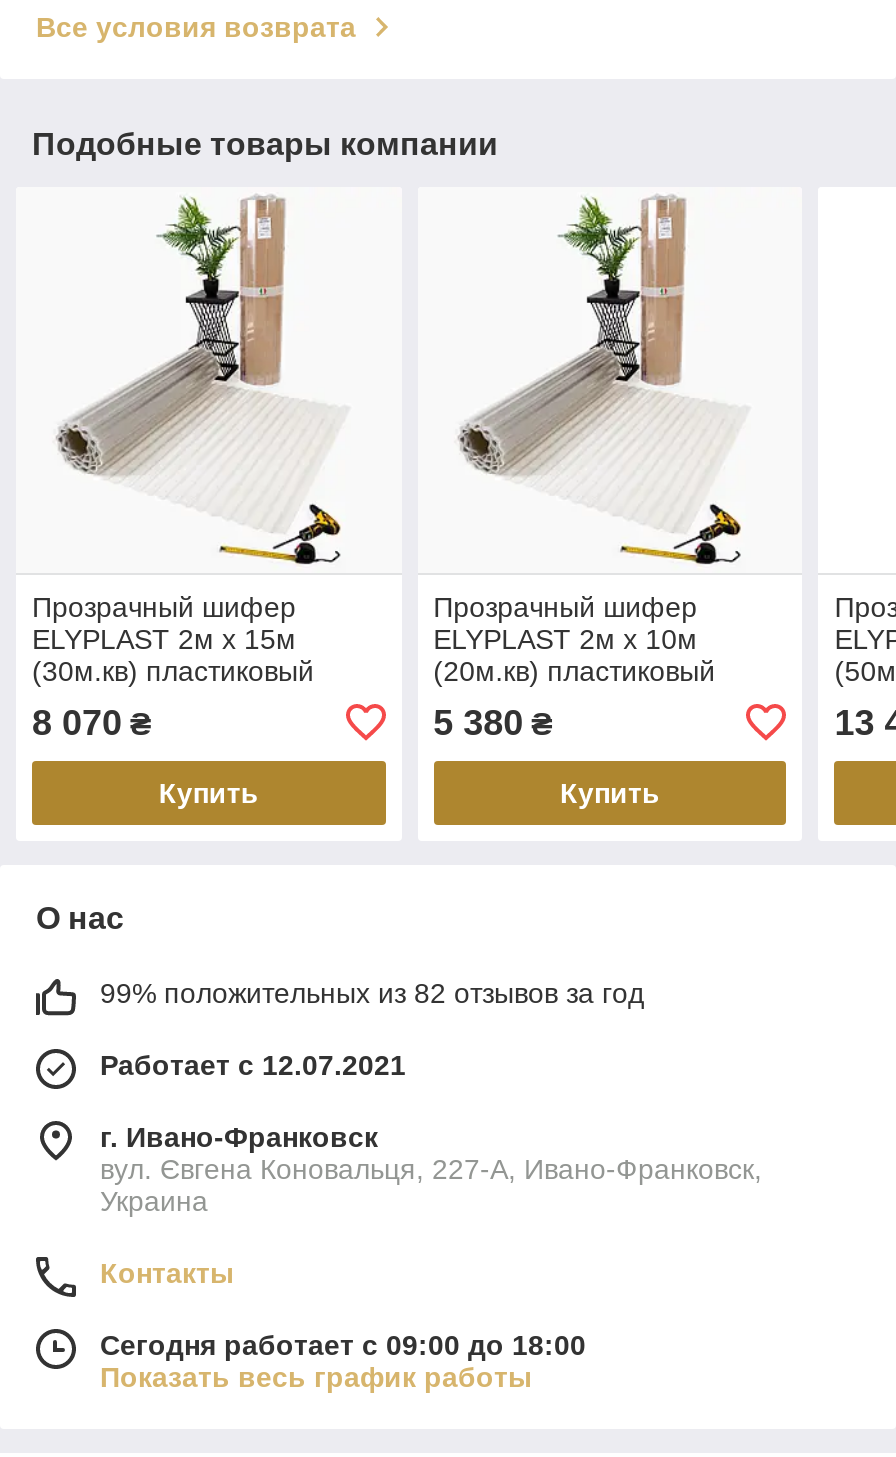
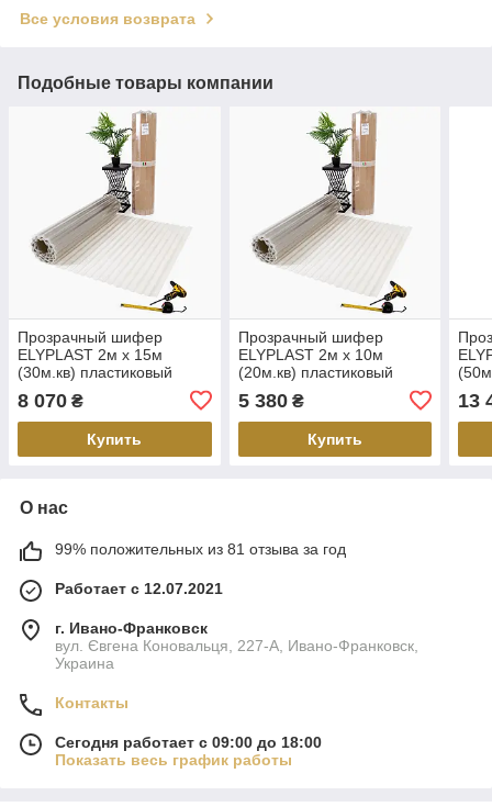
[100,977,644,1009] 99% положительных из 82 отзывов за год -> [55,540,346,558] 99% положительных из 81 отзыва за год

